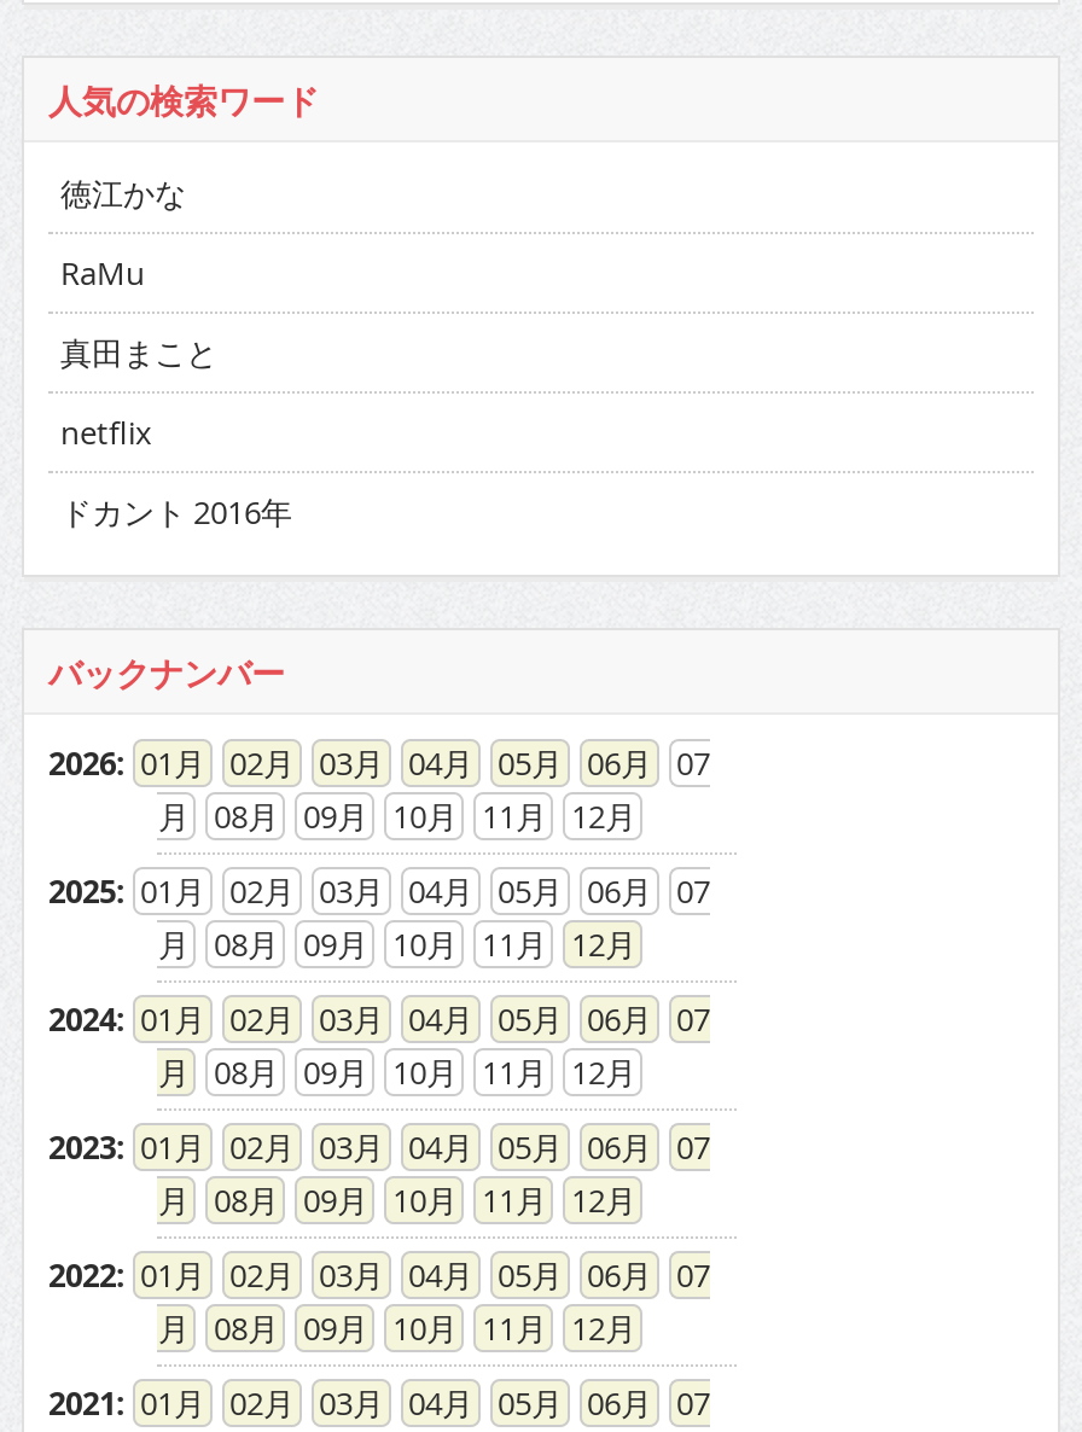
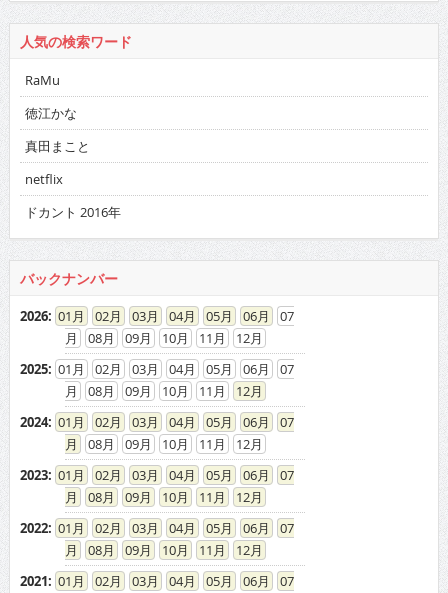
moved [60,171,186,214] -> [25,104,77,122]: 徳江かな
moved [60,250,145,294] -> [25,71,60,89]: RaMu

